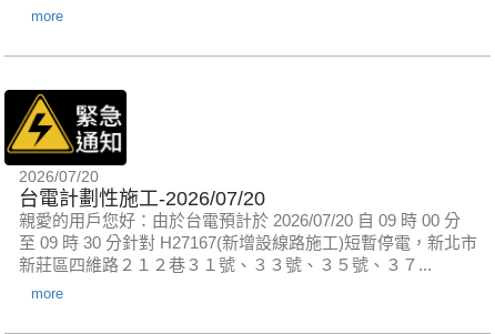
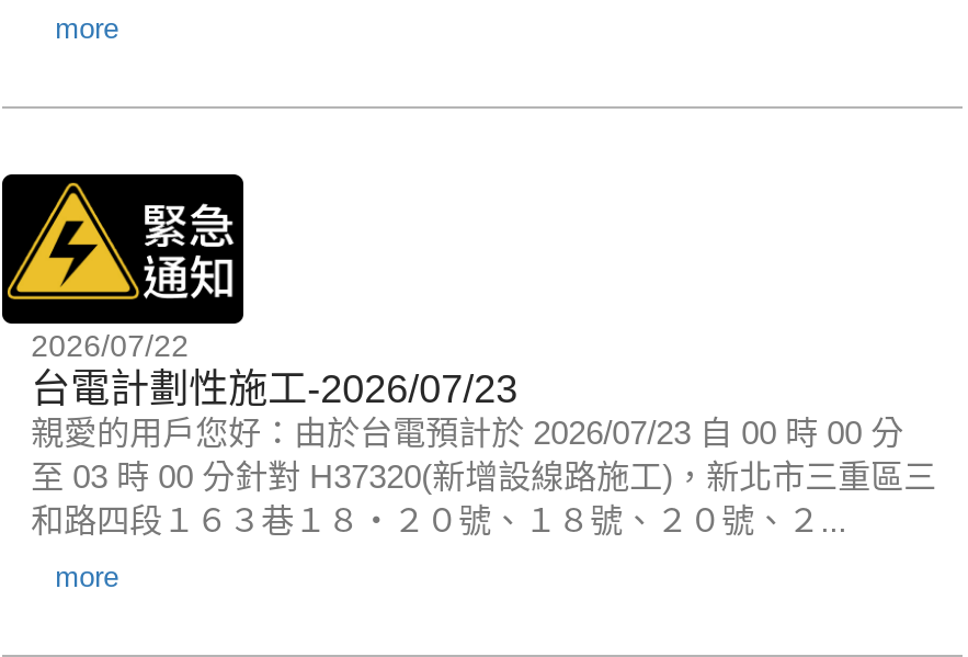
[19,168,477,274] 2026/07/20 | 台電計劃性施工-2026/07/20 | 親愛的用戶您好：由於台電預計於 2026/07/20 自 09 時 00 分 | 至 09 時 30 分針對 H27167(新增設線路施工)短暫停電，新北市 | 新莊區四維路２１２巷３１號、３３號、３５號、３７... -> [31,328,936,539] 2026/07/22 | 台電計劃性施工-2026/07/23 | 親愛的用戶您好：由於台電預計於 2026/07/23 自 00 時 00 分 | 至 03 時 00 分針對 H37320(新增設線路施工)，新北市三重區三 | 和路四段１６３巷１８‧２０號、１８號、２０號、２...

